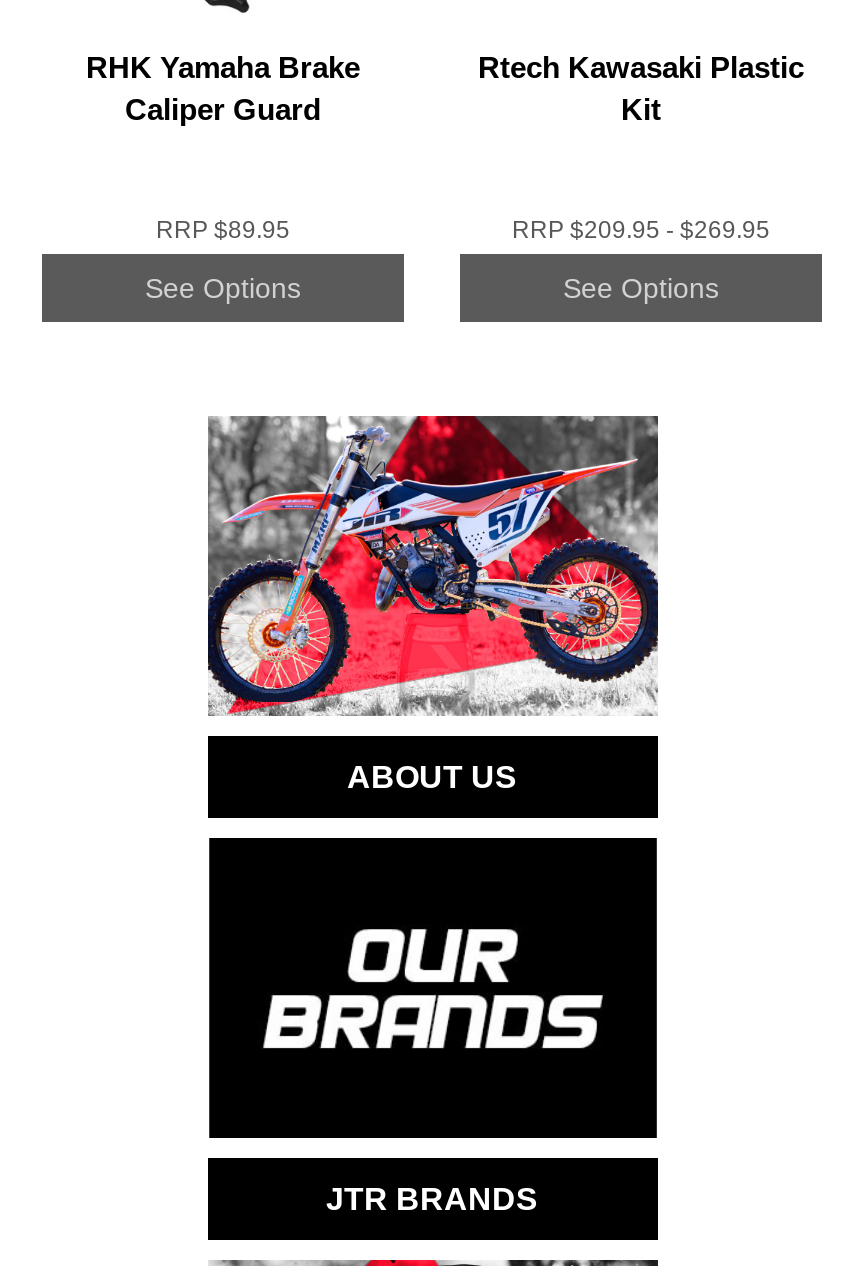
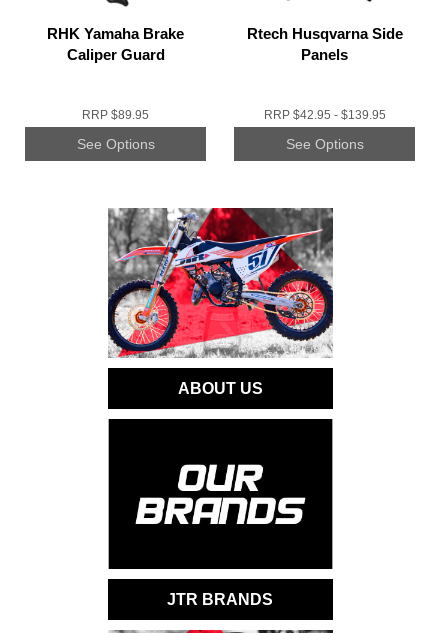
[478,51,804,127] Rtech Kawasaki Plastic | Kit -> [246,25,402,63] Rtech Husqvarna Side | Panels
[512,217,770,245] RRP $209.95 - $269.95 -> [263,108,385,122] RRP $42.95 - $139.95

